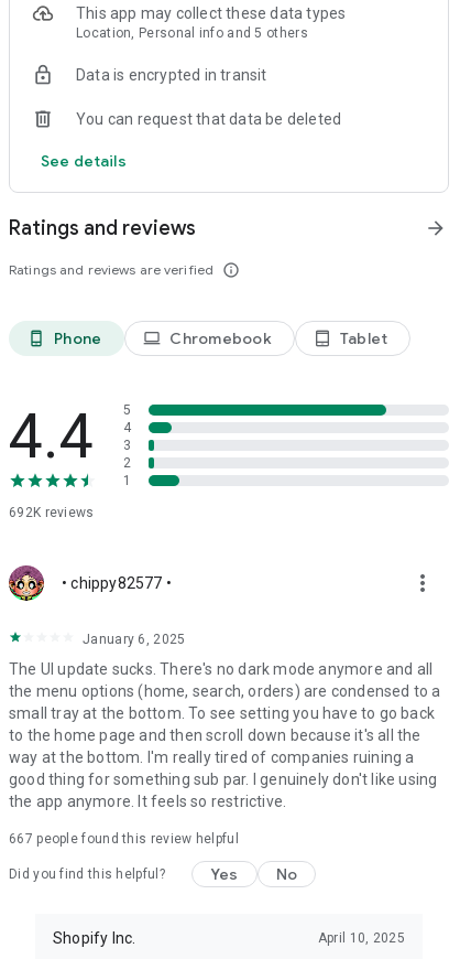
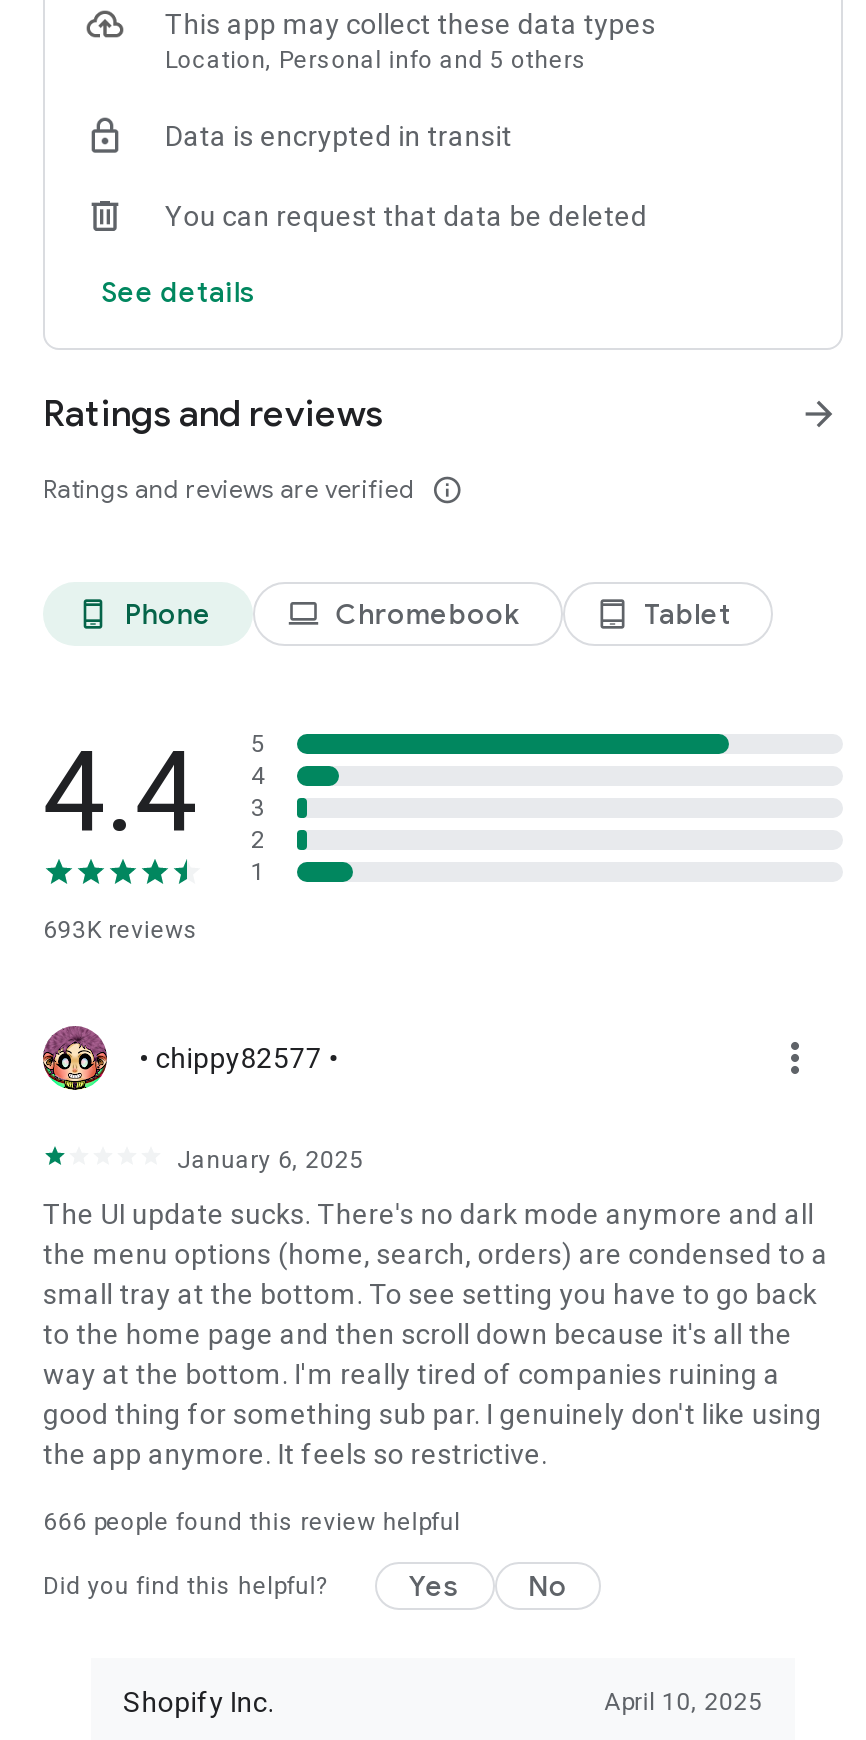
[9,505,94,520] 692K reviews -> [43,916,198,944] 693K reviews
[9,831,239,847] 667 people found this review helpful -> [43,1508,461,1536] 666 people found this review helpful

